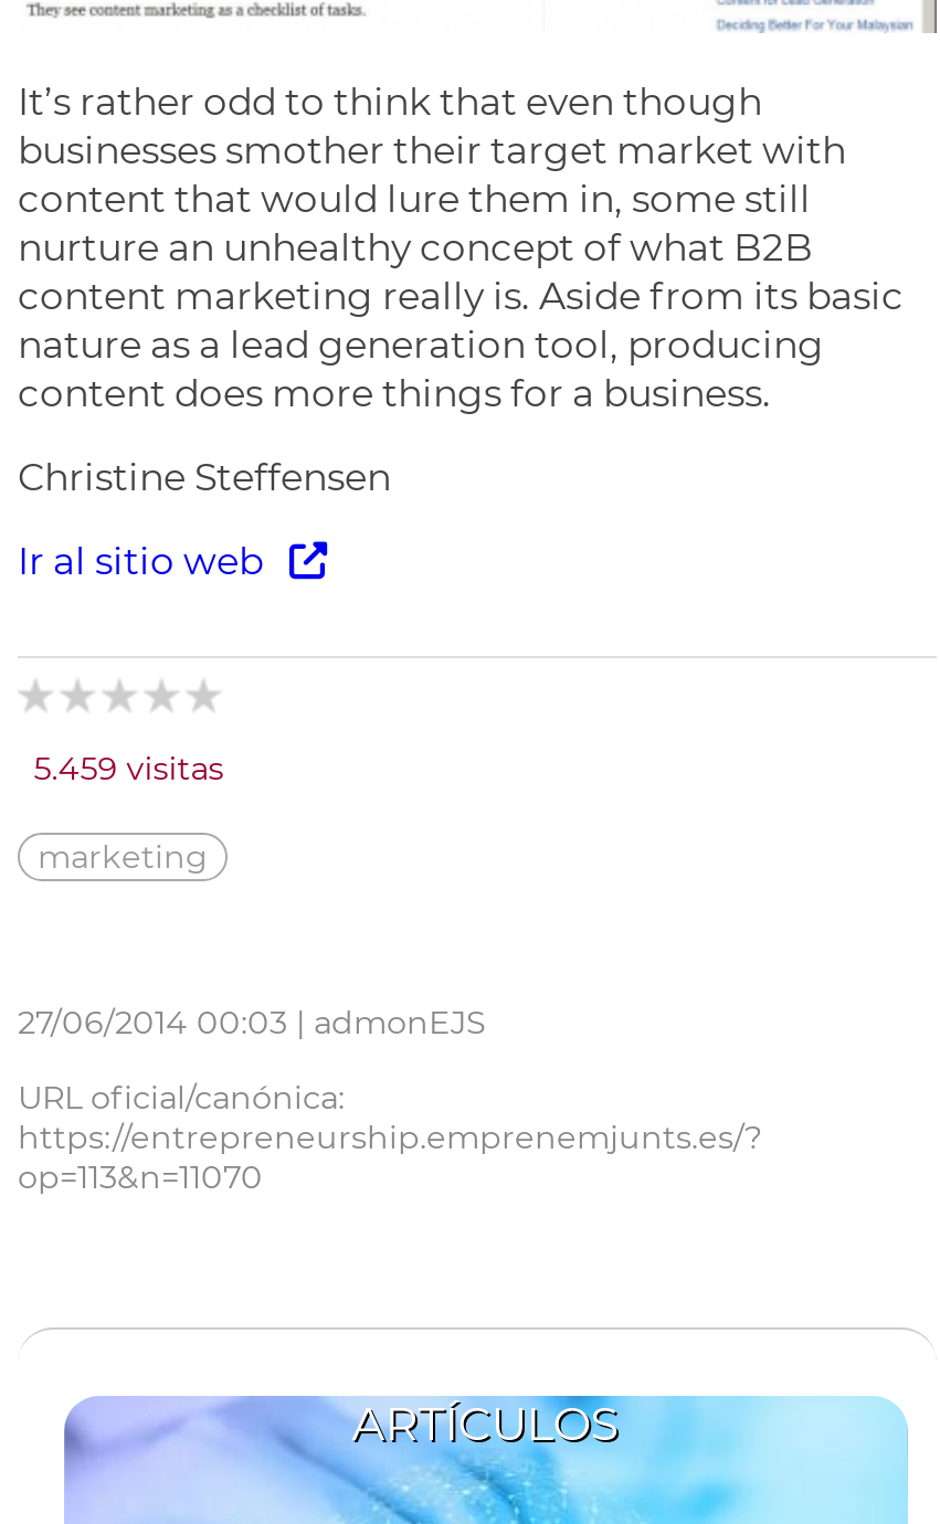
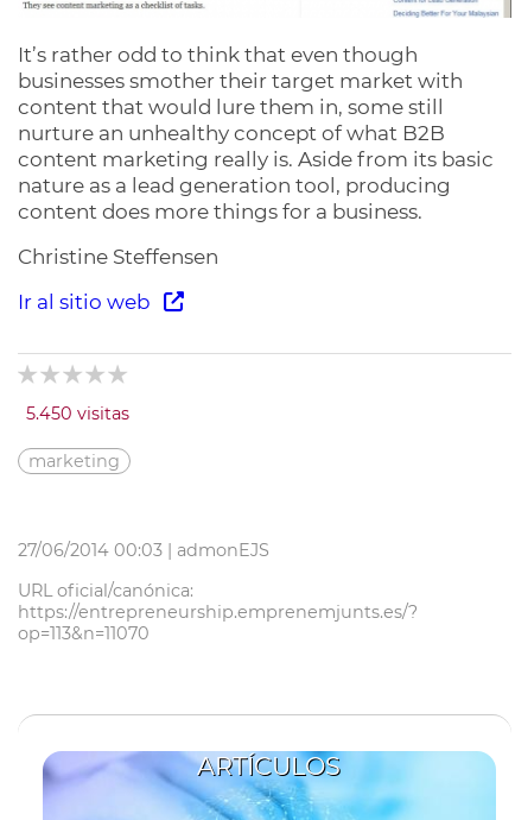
[34,748,224,787] 5.459 visitas -> [26,402,130,424] 5.450 visitas

